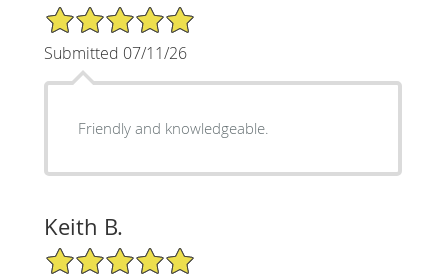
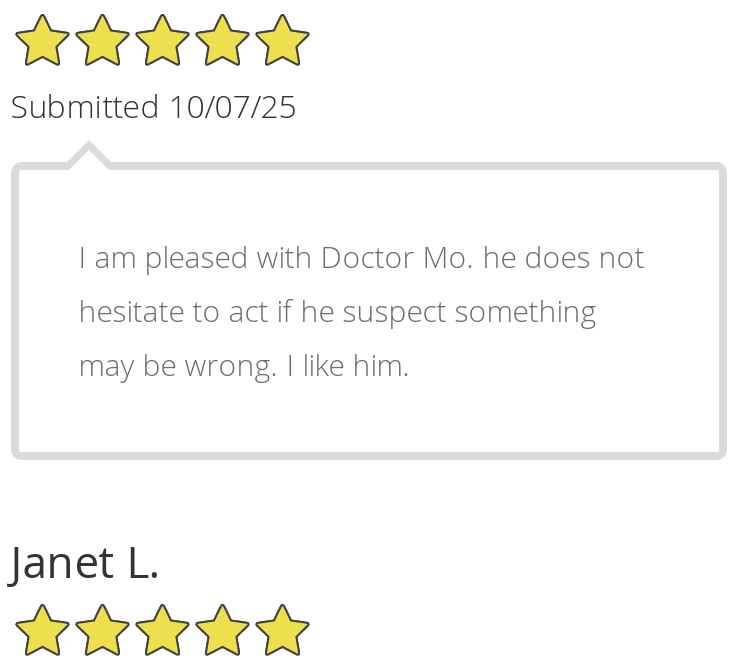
[44,41,187,63] Submitted 07/11/26 -> [11,83,297,127] Submitted 10/07/25
[78,117,269,137] Friendly and knowledgeable. -> [79,235,645,383] I am pleased with Doctor Mo. he does not | hesitate to act if he suspect something | may be wrong. I like him.
[44,211,123,240] Keith B. -> [11,531,161,589] Janet L.

